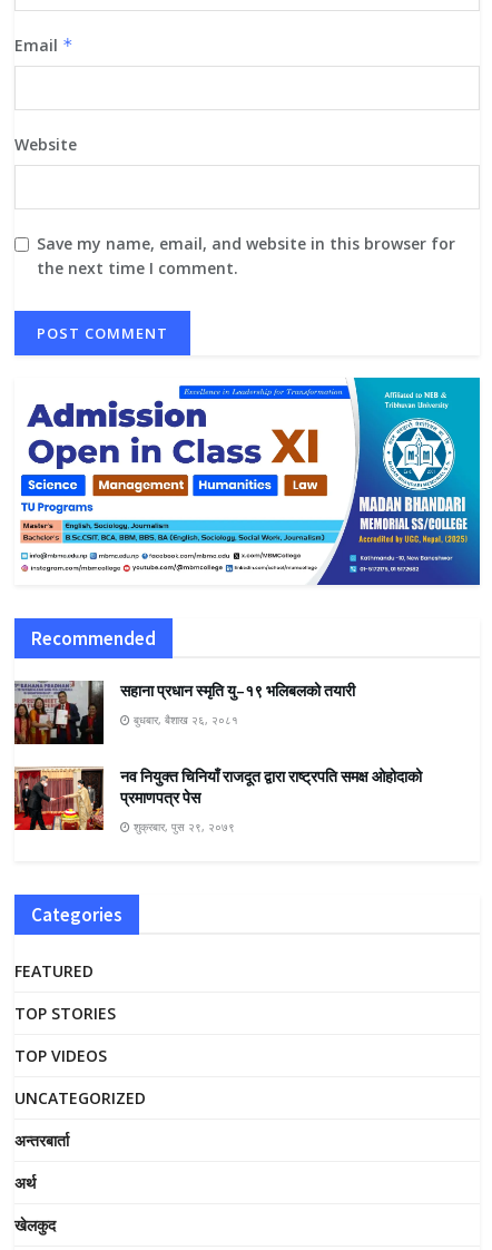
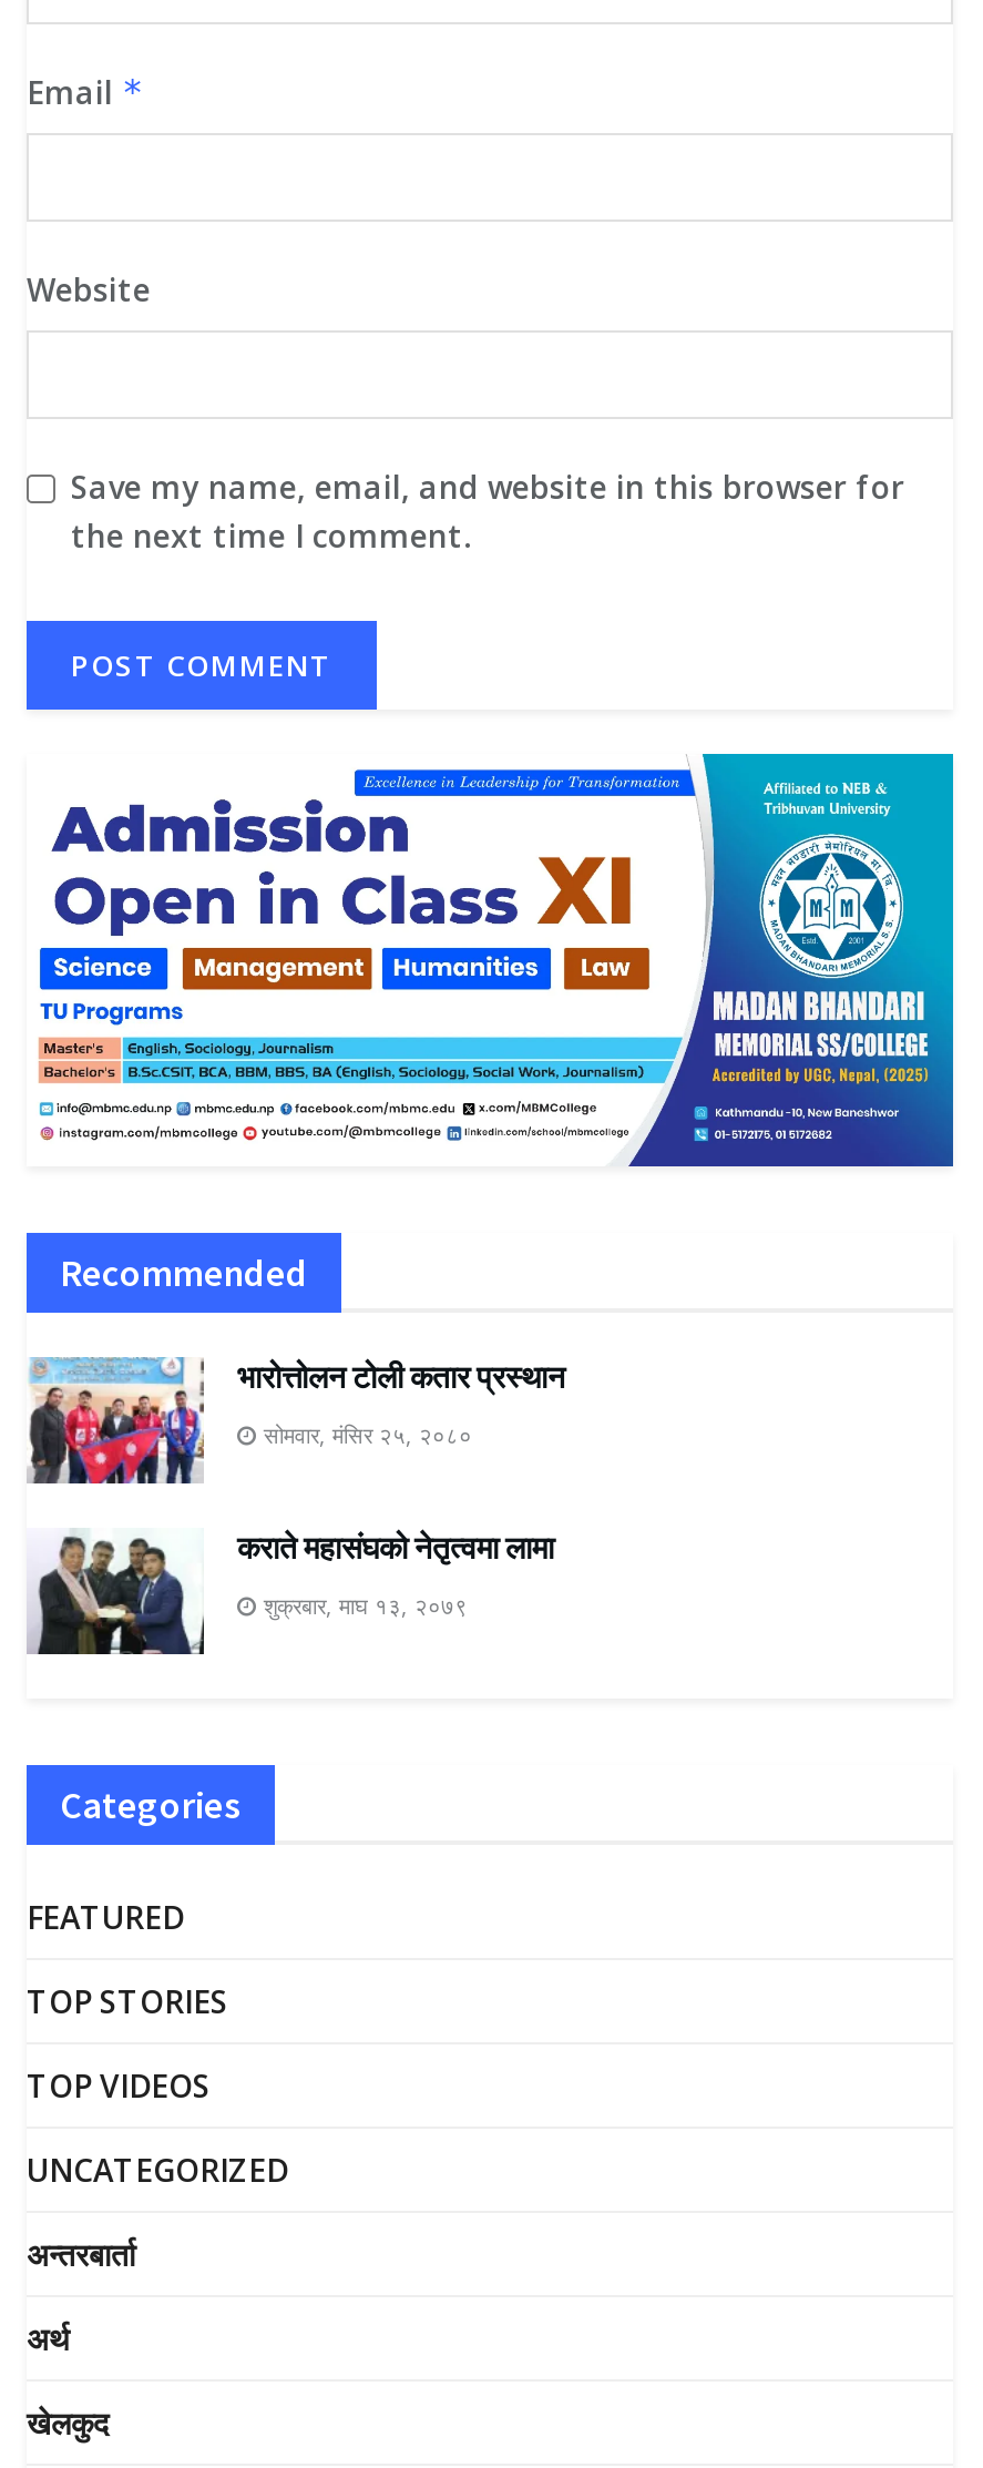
[13,680,355,745] [image] | सहाना प्रधान स्मृति यु–१९ भलिबलको तयारी -> [27,1356,565,1486] [image] | भारोत्तोलन टोली कतार प्रस्थान
[130,711,238,727] बुधबार, बैशाख २६, २०८१ -> [257,1418,472,1449] सोमवार, मंसिर २५, २०८०
[13,766,422,831] [image] | नव नियुक्त चिनियाँ राजदूत द्वारा राष्ट्रपति समक्ष ओहोदाको | प्रमाणपत्र पेस -> [27,1527,554,1656] [image] | कराते महासंघको नेतृत्वमा लामा
[130,819,235,834] शुक्रबार, पुस २९, २०७९ -> [257,1589,468,1620] शुक्रबार, माघ १३, २०७९

